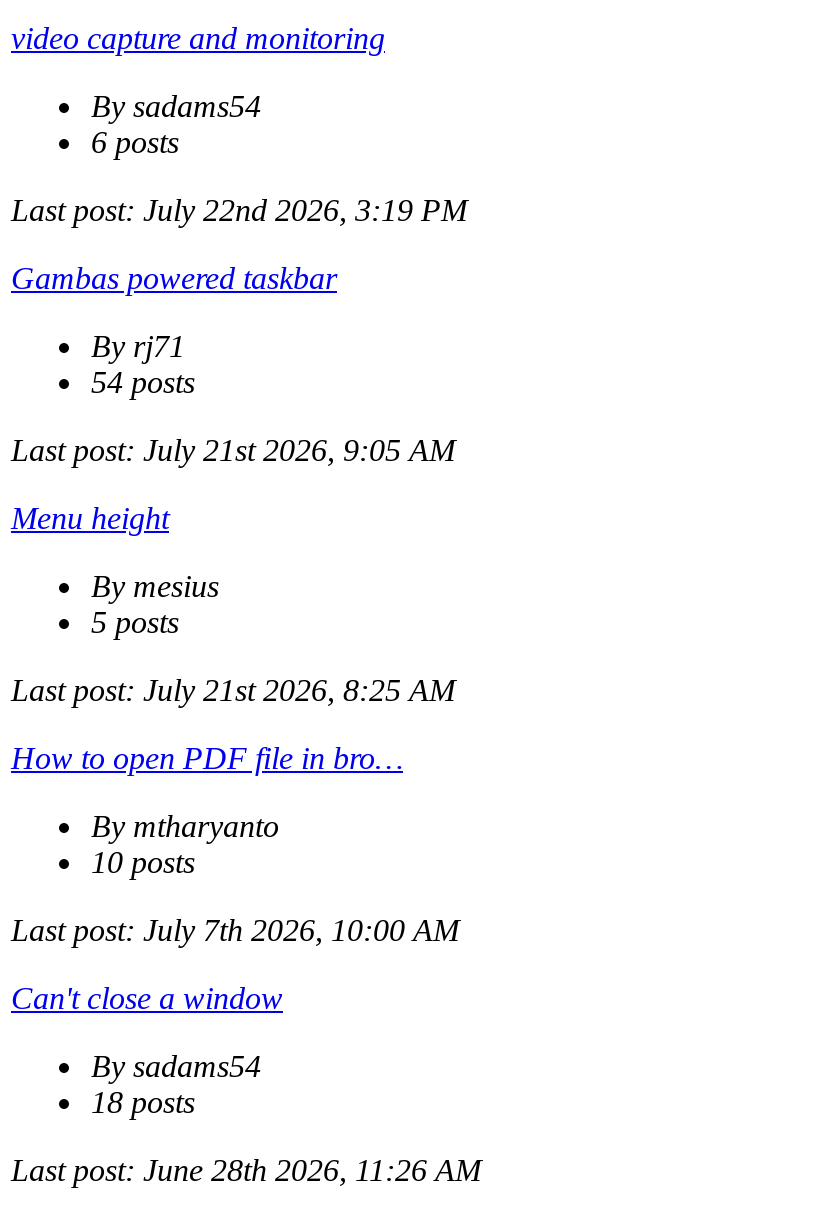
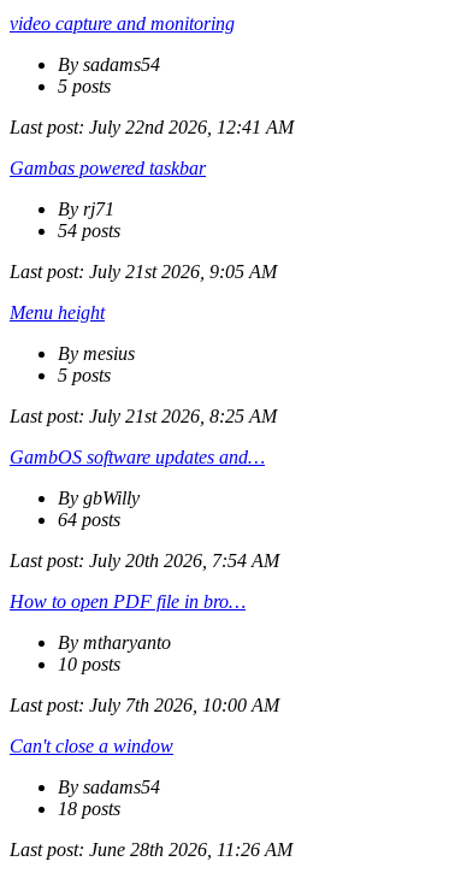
[91,125,179,159] 6 posts -> [58,76,111,96] 5 posts
[11,193,467,227] Last post: July 22nd 2026, 3:19 PM -> [10,117,294,137] Last post: July 22nd 2026, 12:41 AM
none -> [10,447,279,571] GambOS software updates and… | By gbWilly | 64 posts | Last post: July 20th 2026, 7:54 AM

